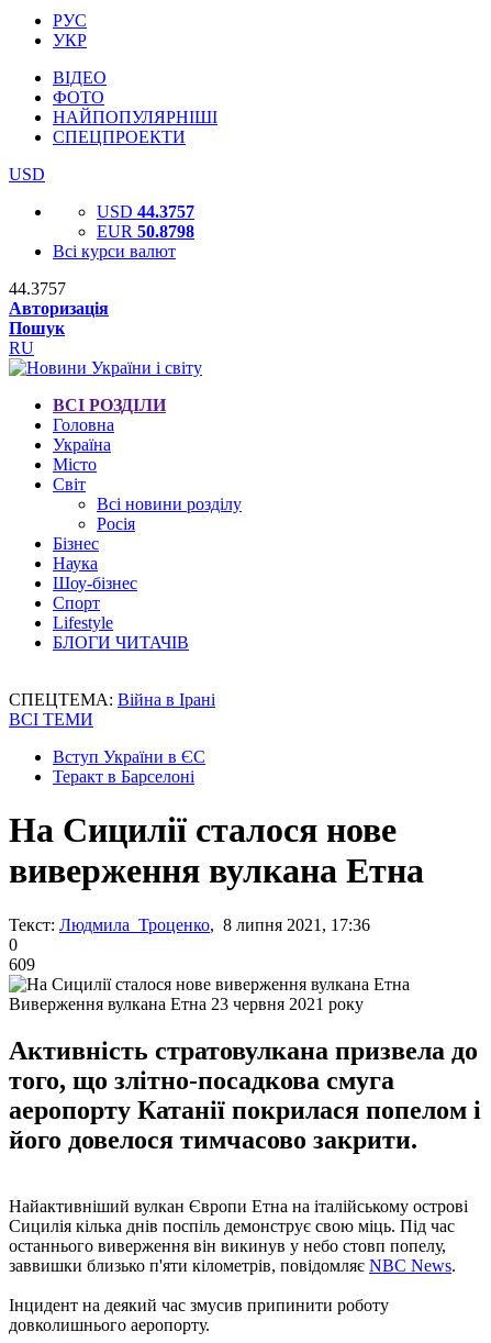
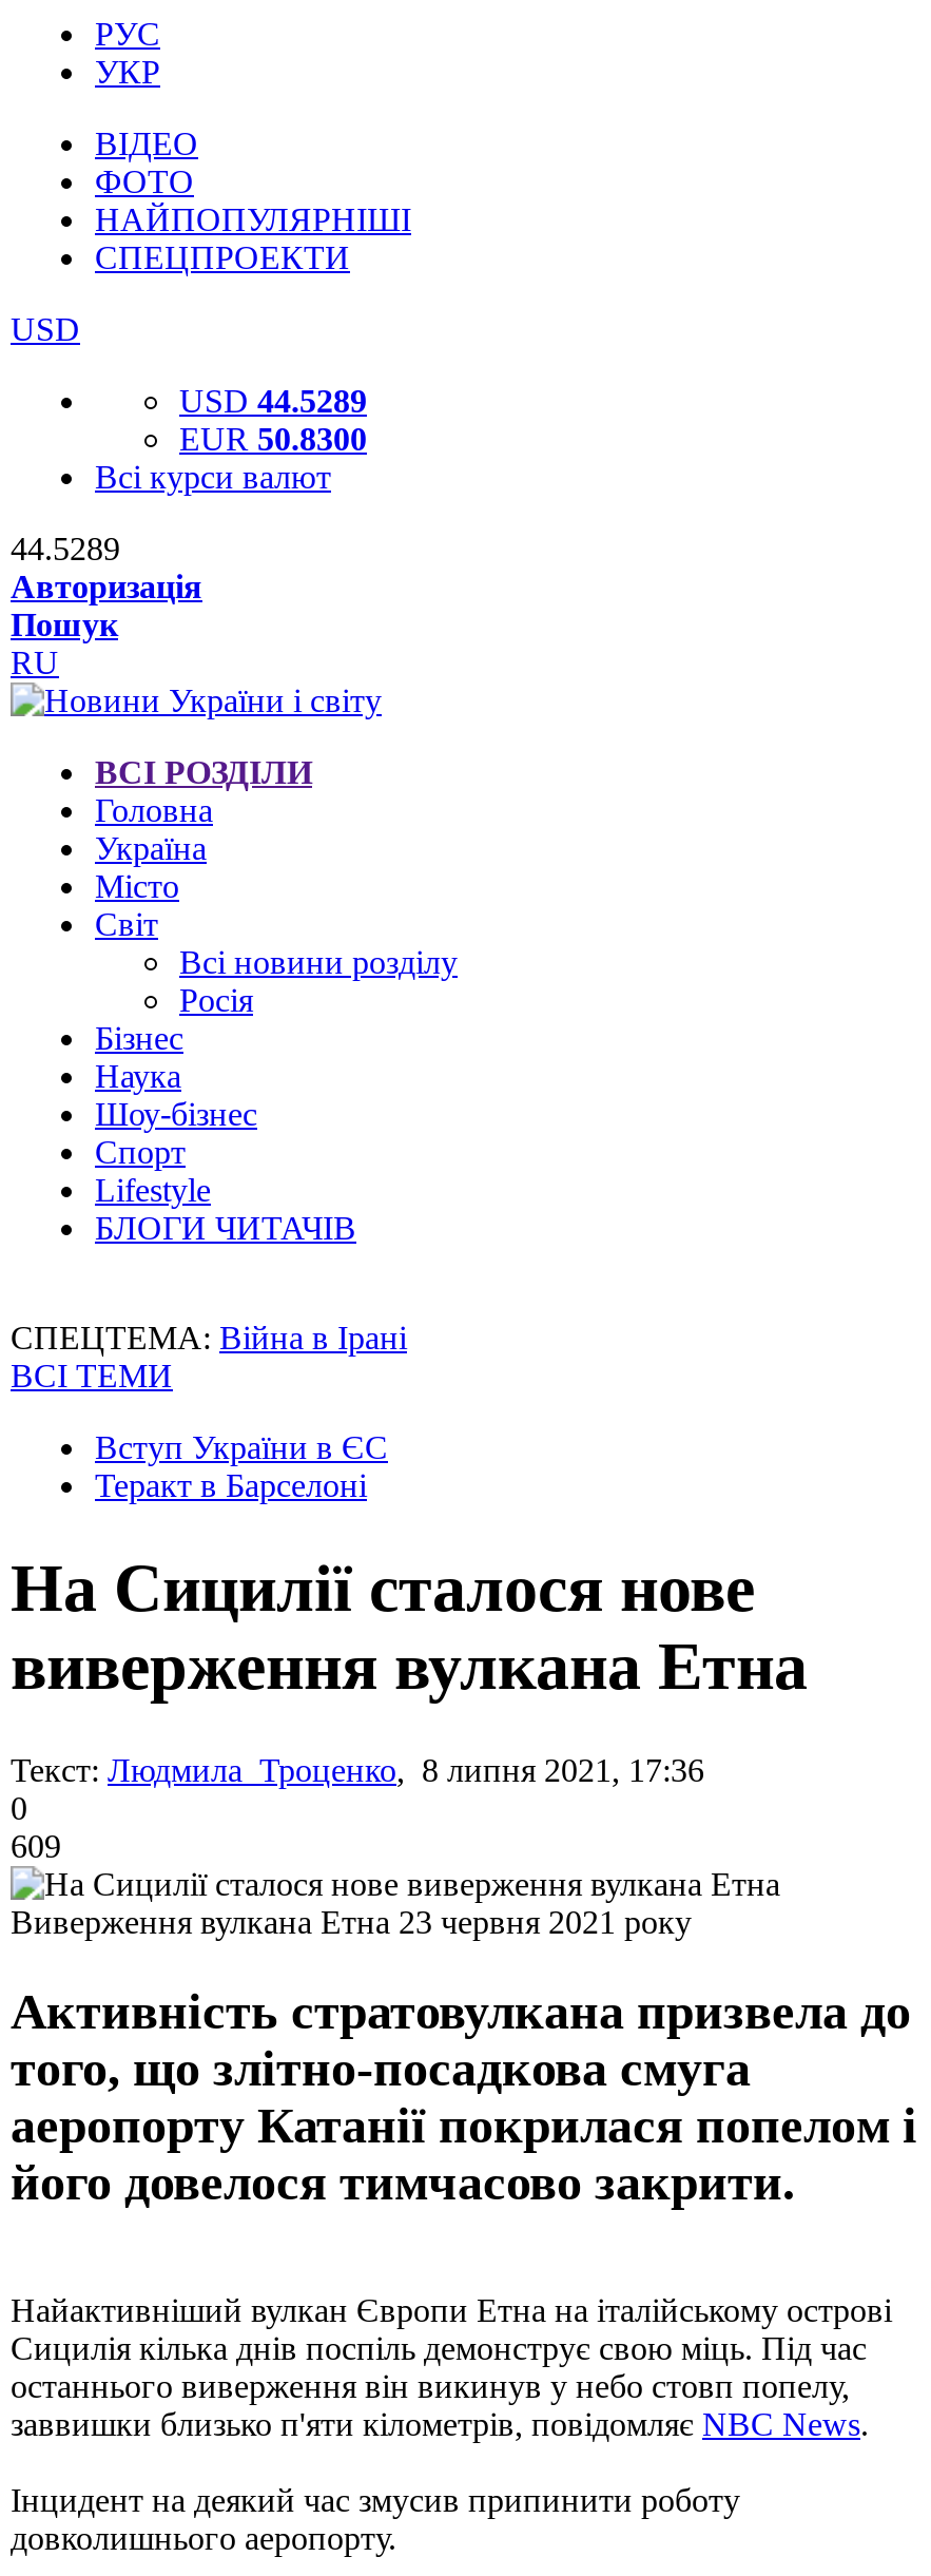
[97,202,194,221] USD 44.3757 -> [179,383,367,419] USD 44.5289
[97,222,194,241] EUR 50.8798 -> [179,421,367,457] EUR 50.8300
[9,279,66,298] 44.3757 -> [11,531,120,566] 44.5289

